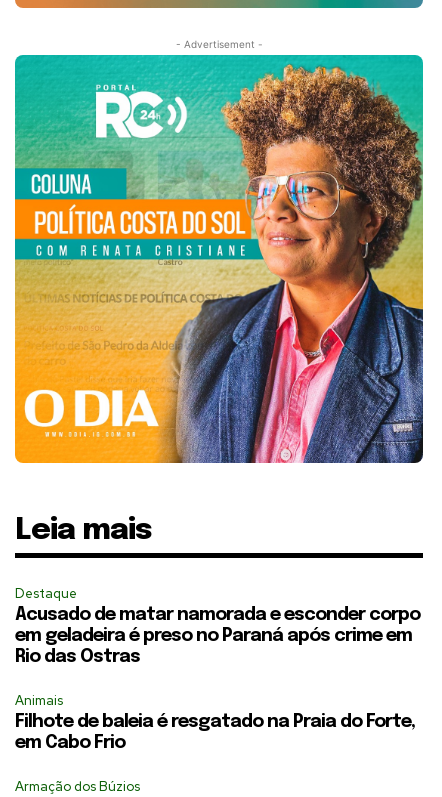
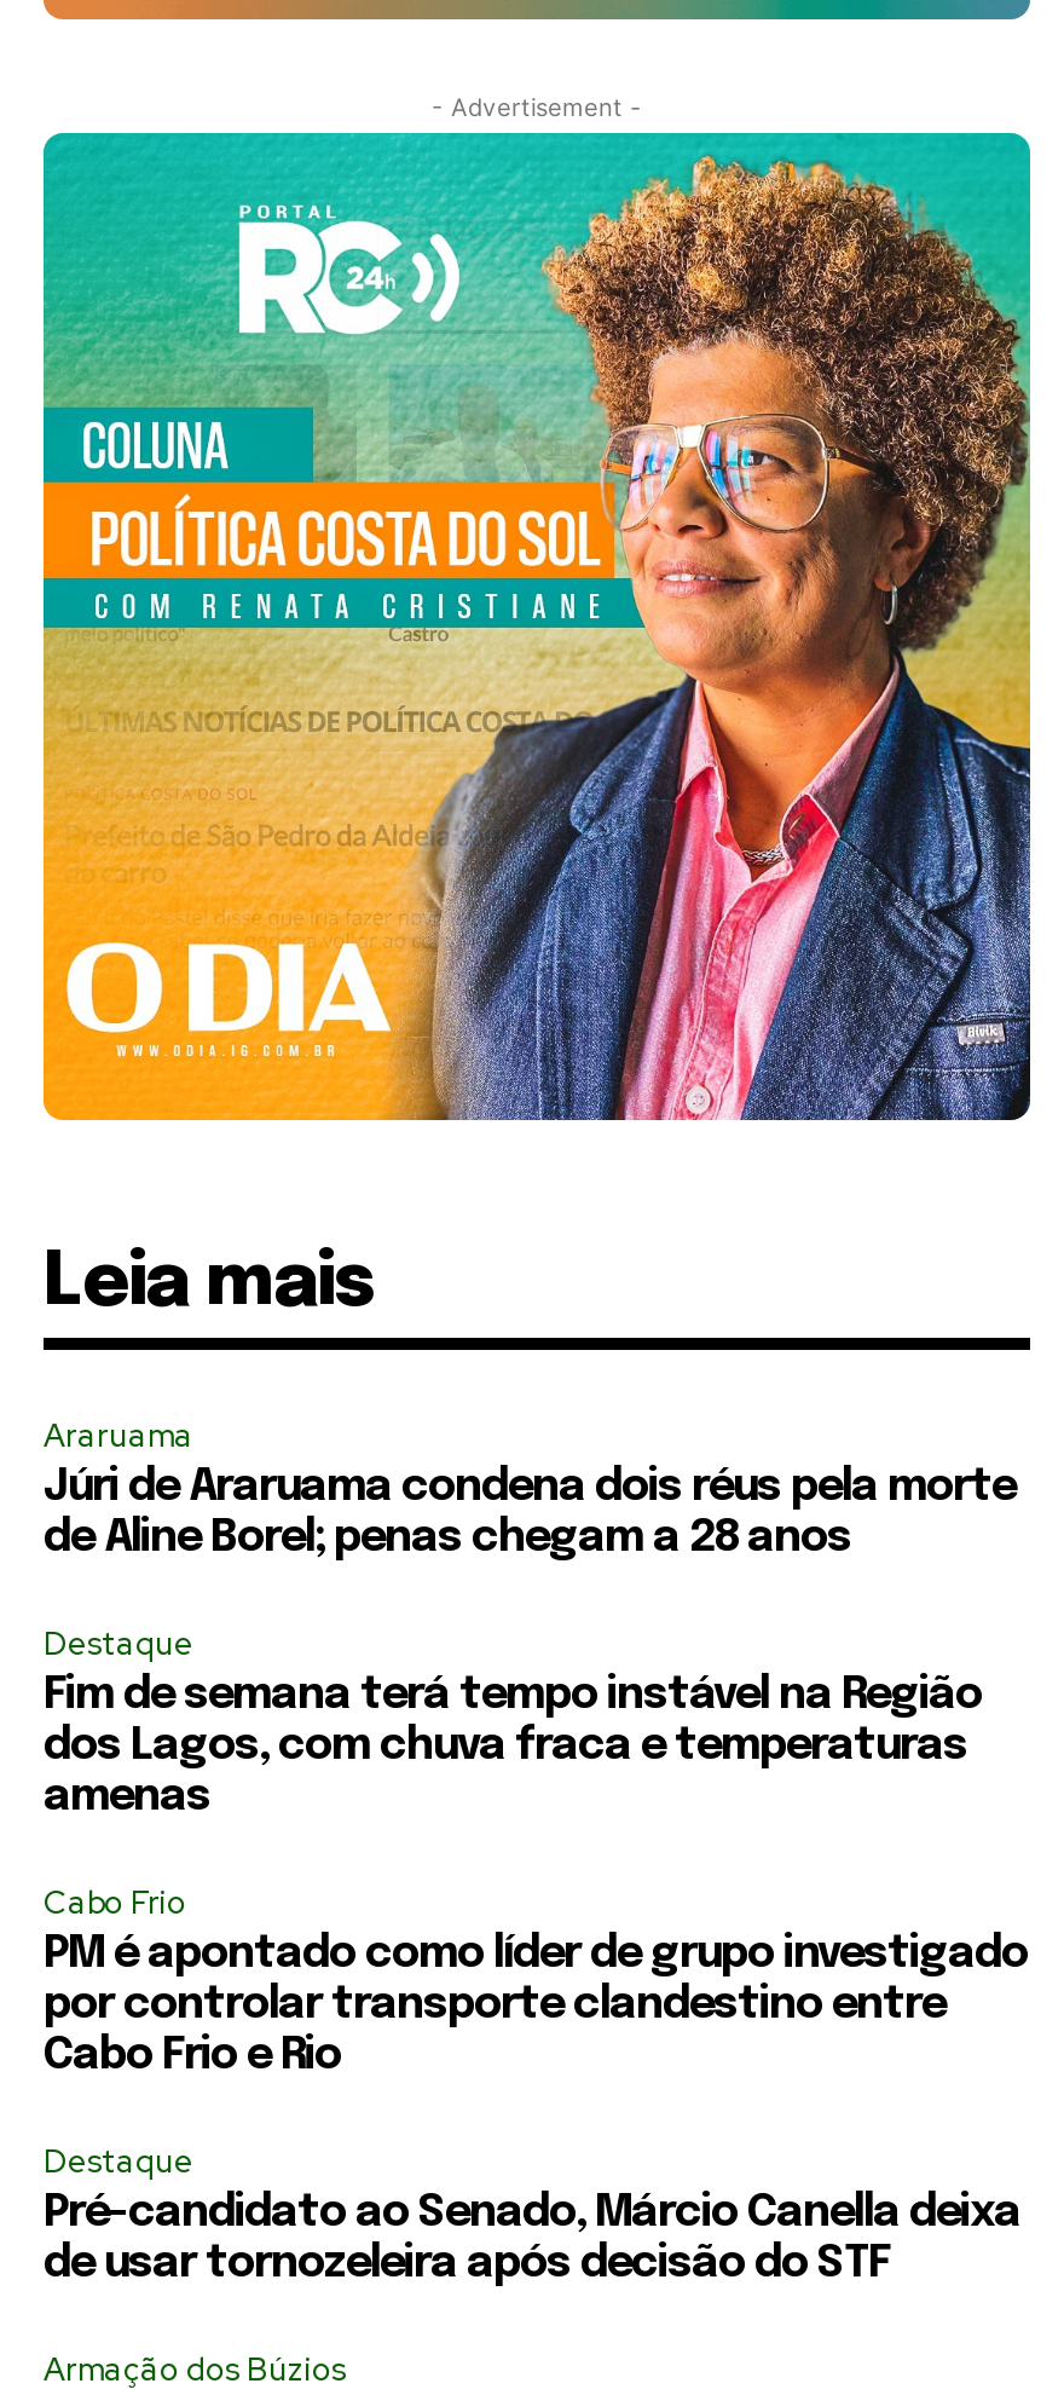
none -> [44,1416,1016,1561] Araruama | Júri de Araruama condena dois réus pela morte | de Aline Borel; penas chegam a 28 anos
[15,606,420,752] Acusado de matar namorada e esconder corpo | em geladeira é preso no Paraná após crime em | Rio das Ostras | Animais | Filhote de baleia é resgatado na Praia do Forte, | em Cabo Frio -> [44,1675,1028,2287] Fim de semana terá tempo instável na Região | dos Lagos, com chuva fraca e temperaturas | amenas | Cabo Frio | PM é apontado como líder de grupo investigado | por controlar transporte clandestino entre | Cabo Frio e Rio | Destaque | Pré-candidato ao Senado, Márcio Canella deixa | de usar tornozeleira após decisão do STF

